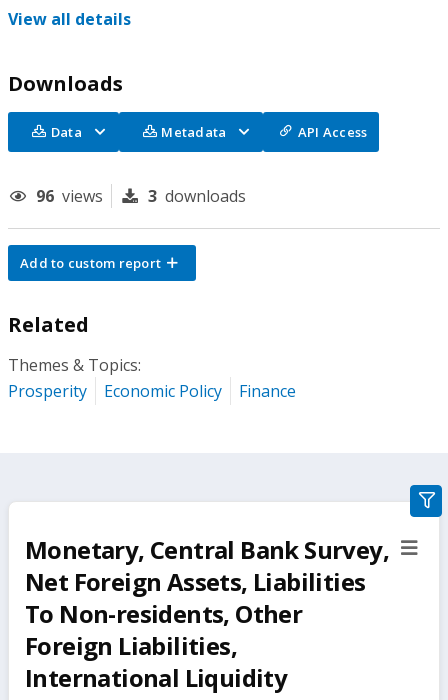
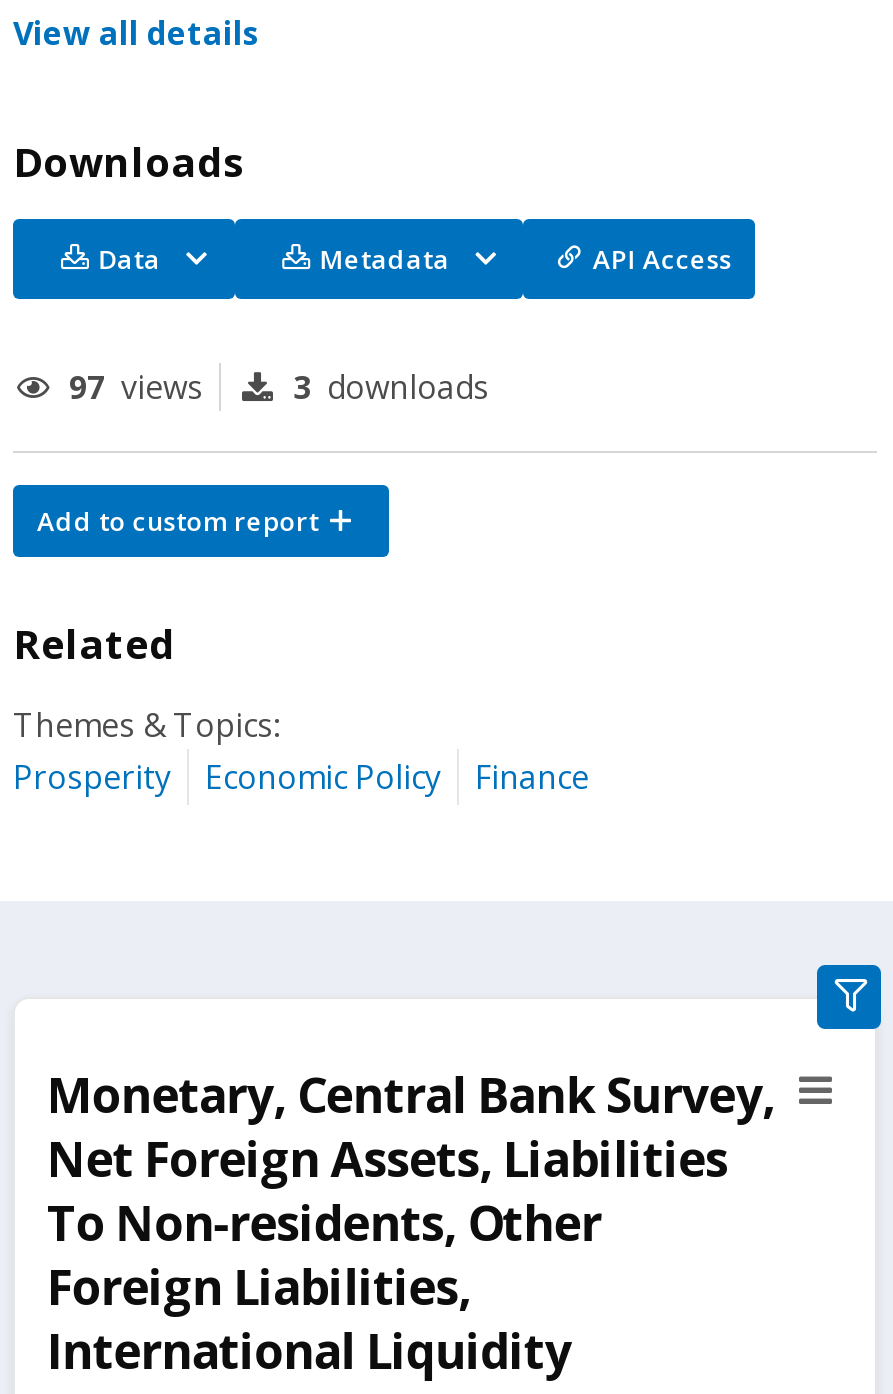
[36,185,103,207] 96 views -> [69,365,203,409] 97 views

